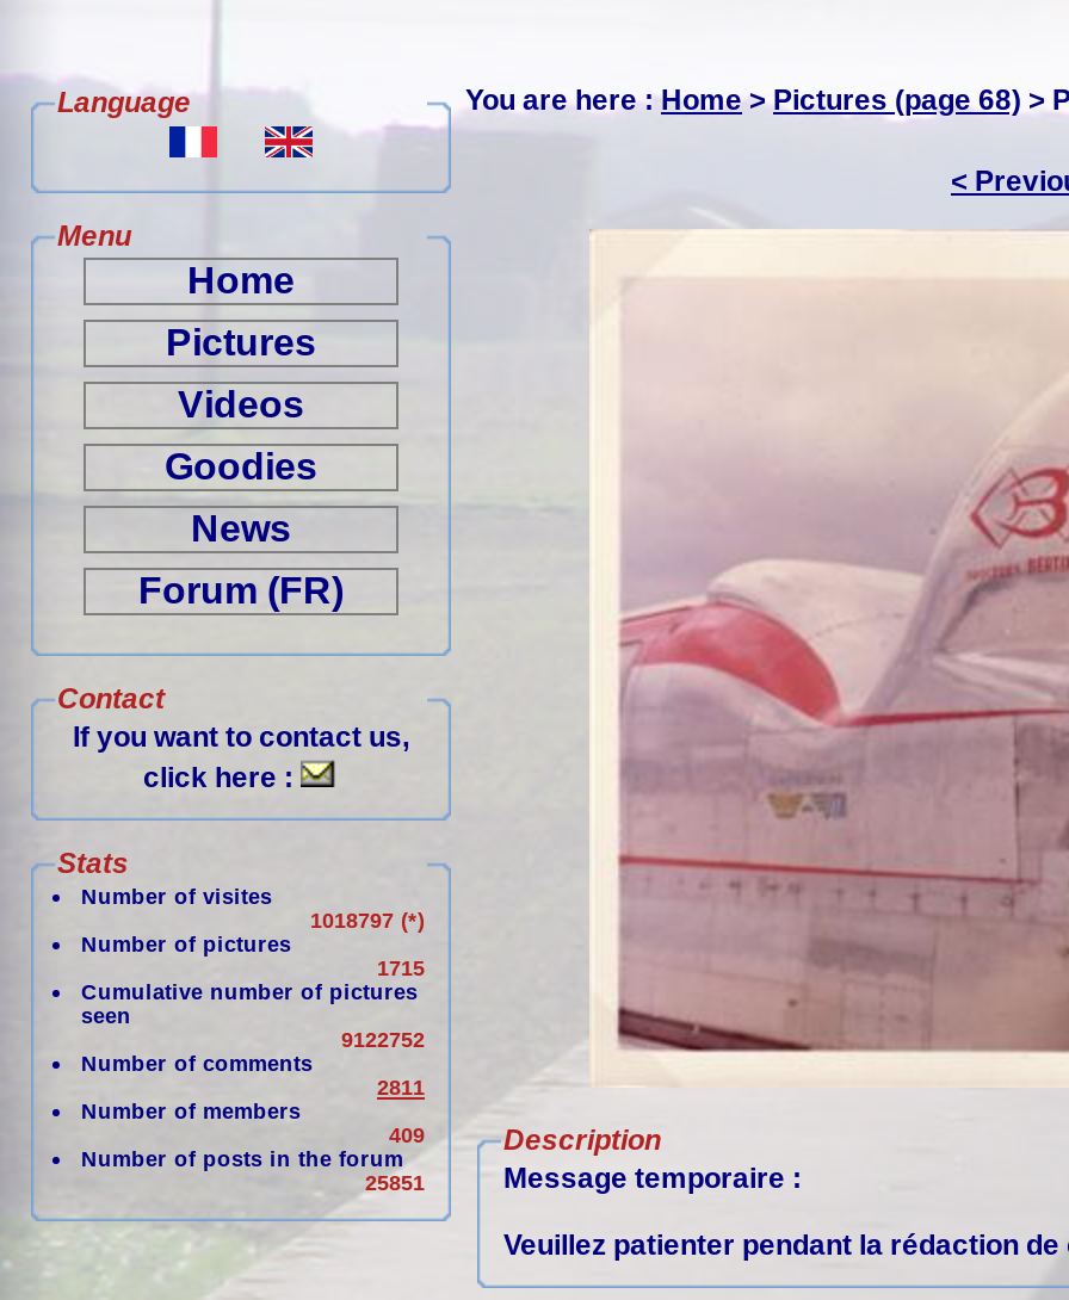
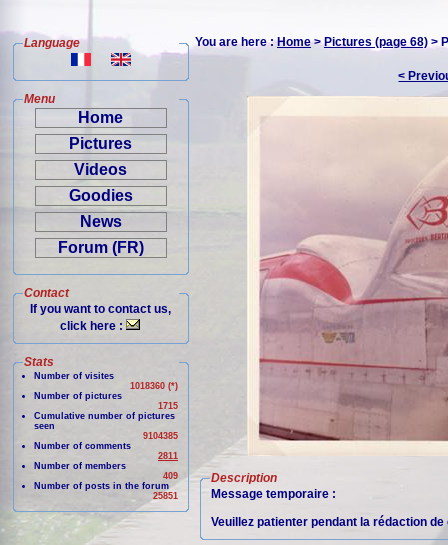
[310,909,425,933] 1018797 (*) -> [130,381,178,391] 1018360 (*)
[341,1028,425,1052] 9122752 -> [143,431,178,441] 9104385

